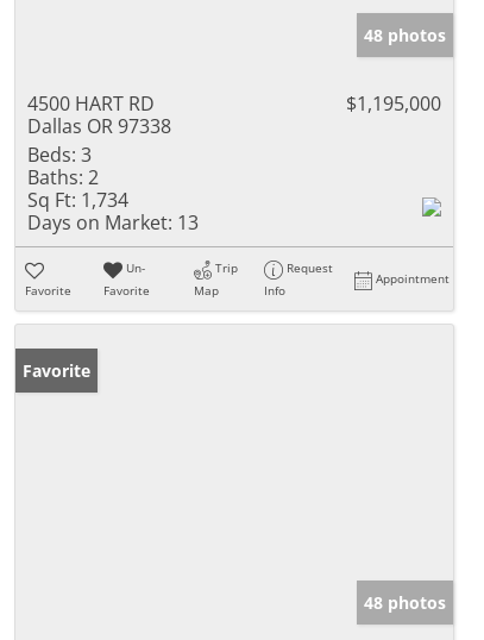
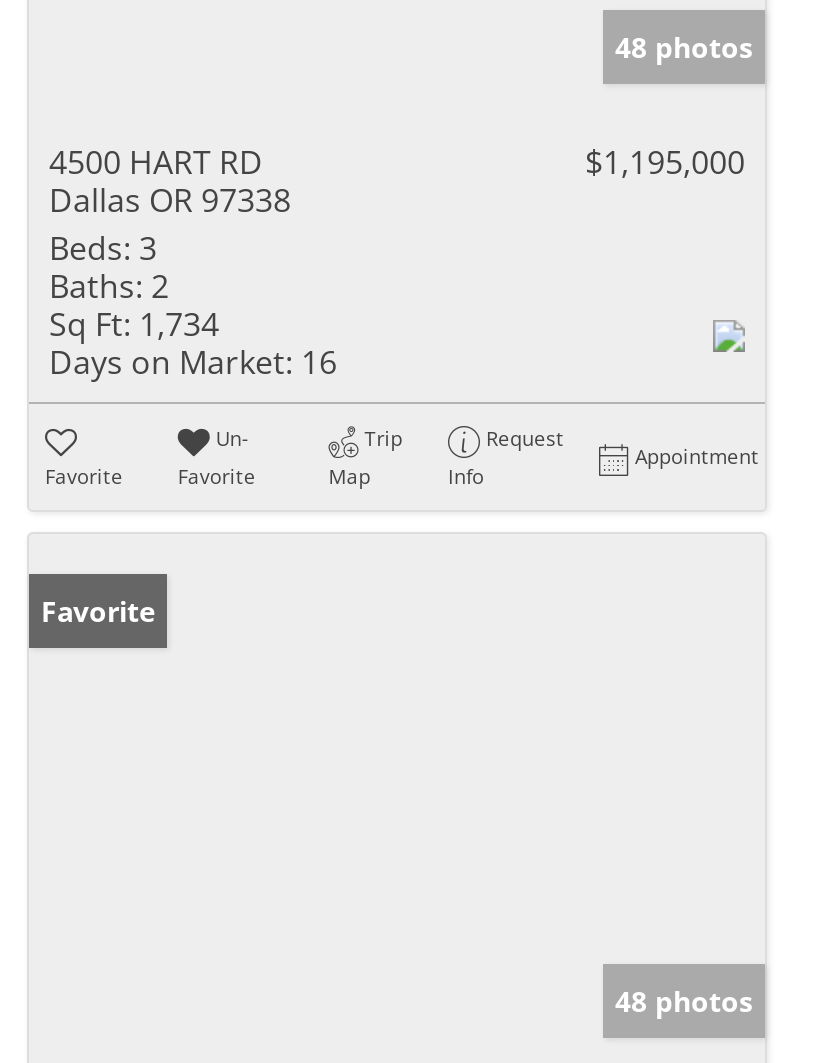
[27,210,199,236] Days on Market: 13 -> [49,341,337,385] Days on Market: 16

